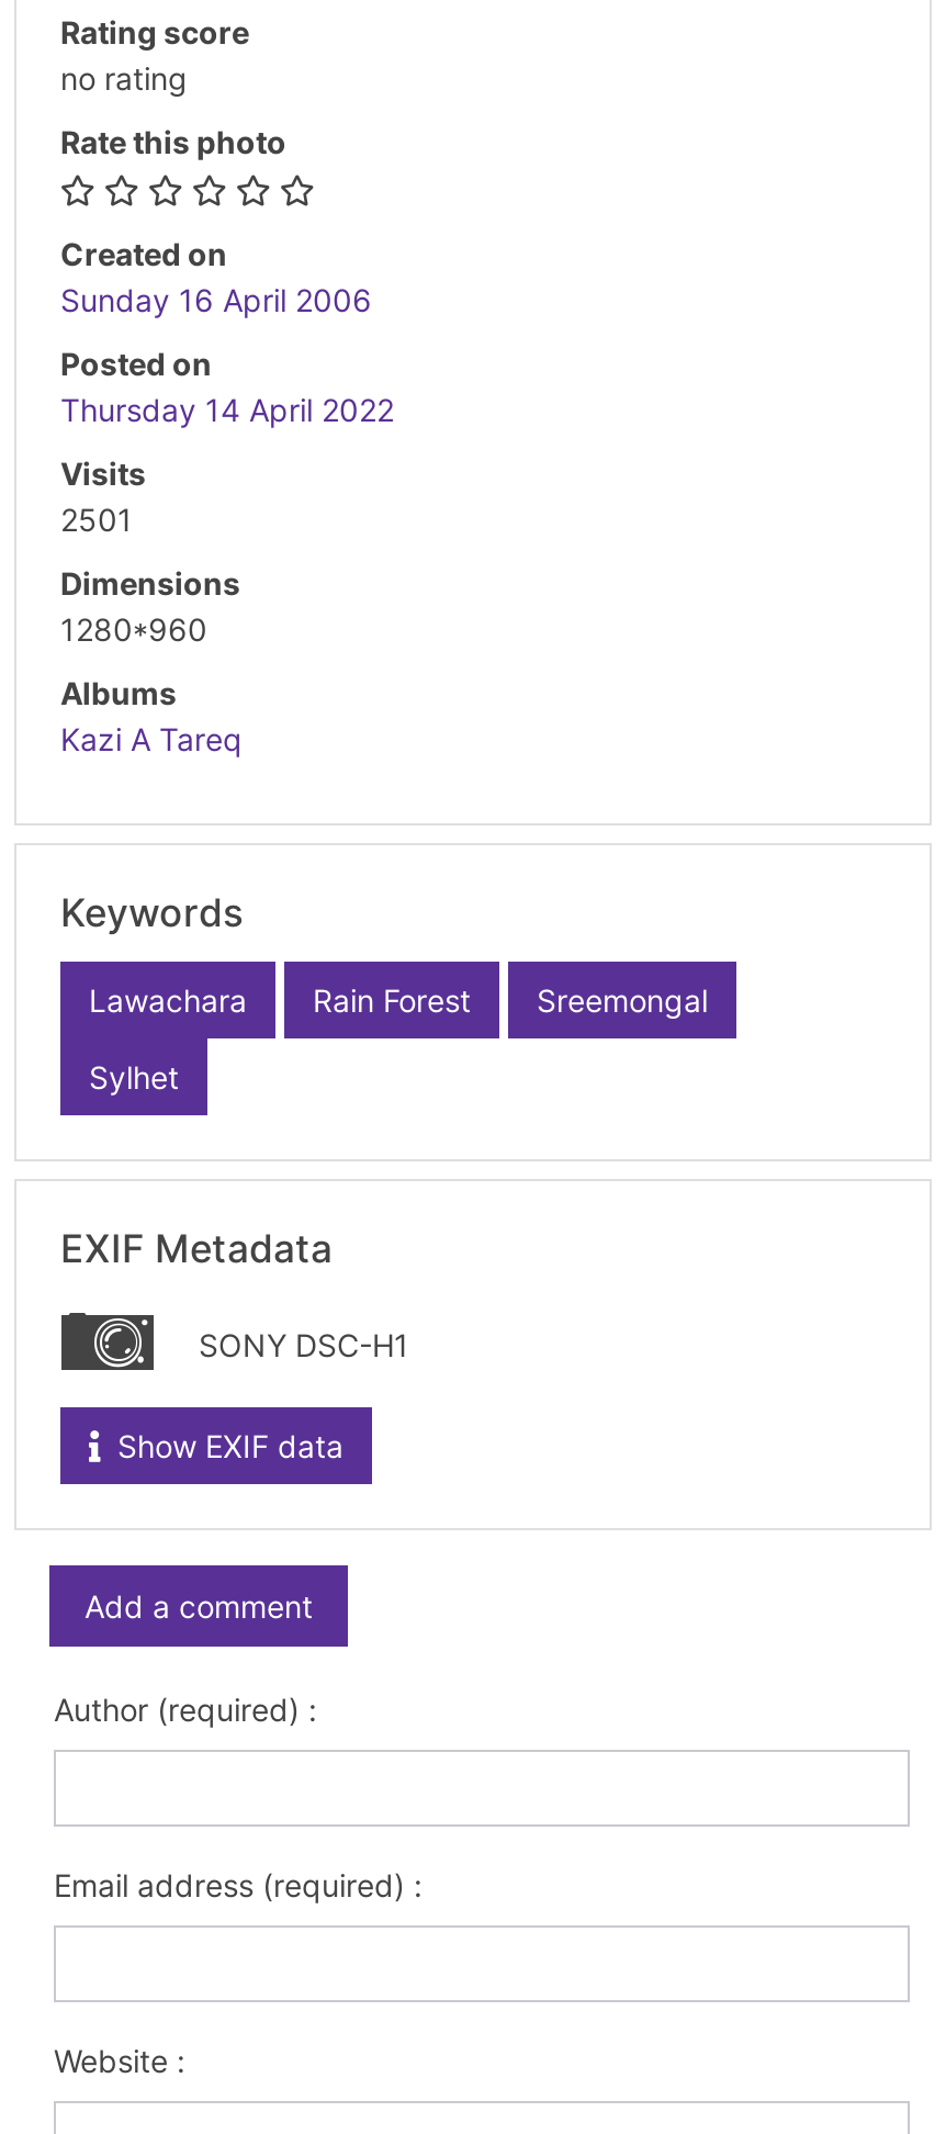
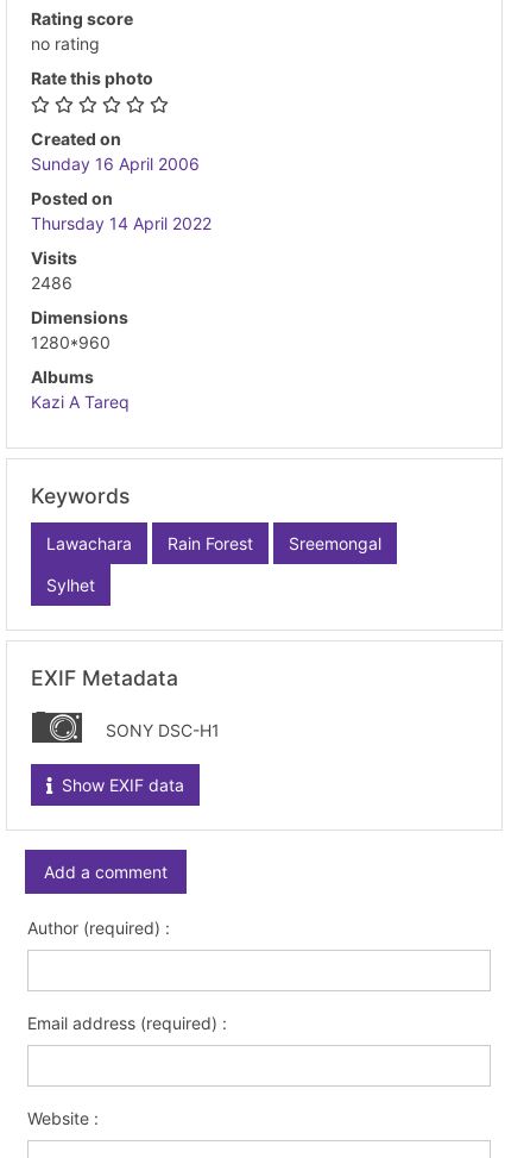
[60,500,133,537] 2501 -> [31,272,72,293] 2486

